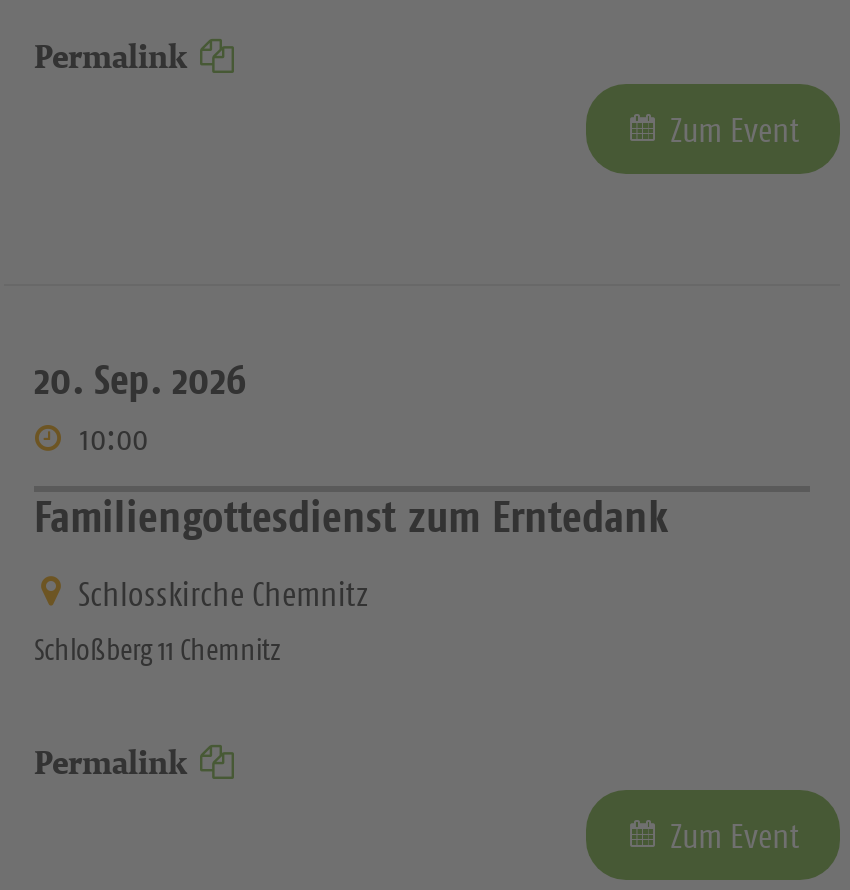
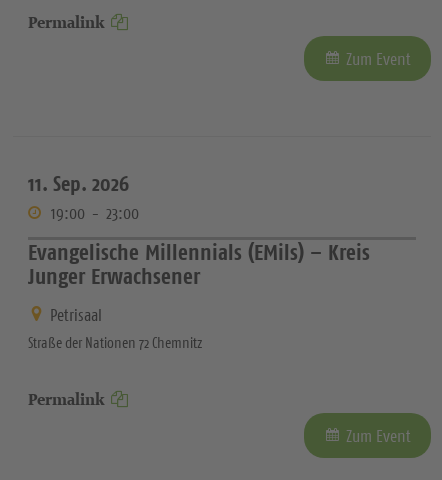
[34,351,246,459] 20. Sep. 2026 | 10:00 -> [28,170,139,224] 11. Sep. 2026 | 19:00 - 23:00
[34,487,668,543] Familiengottesdienst zum Erntedank -> [28,238,370,290] Evangelische Millennials (EMils) – Kreis | Junger Erwachsener
[34,572,368,668] Schlosskirche Chemnitz | Schloßberg 11 Chemnitz -> [28,304,202,352] Petrisaal | Straße der Nationen 72 Chemnitz

